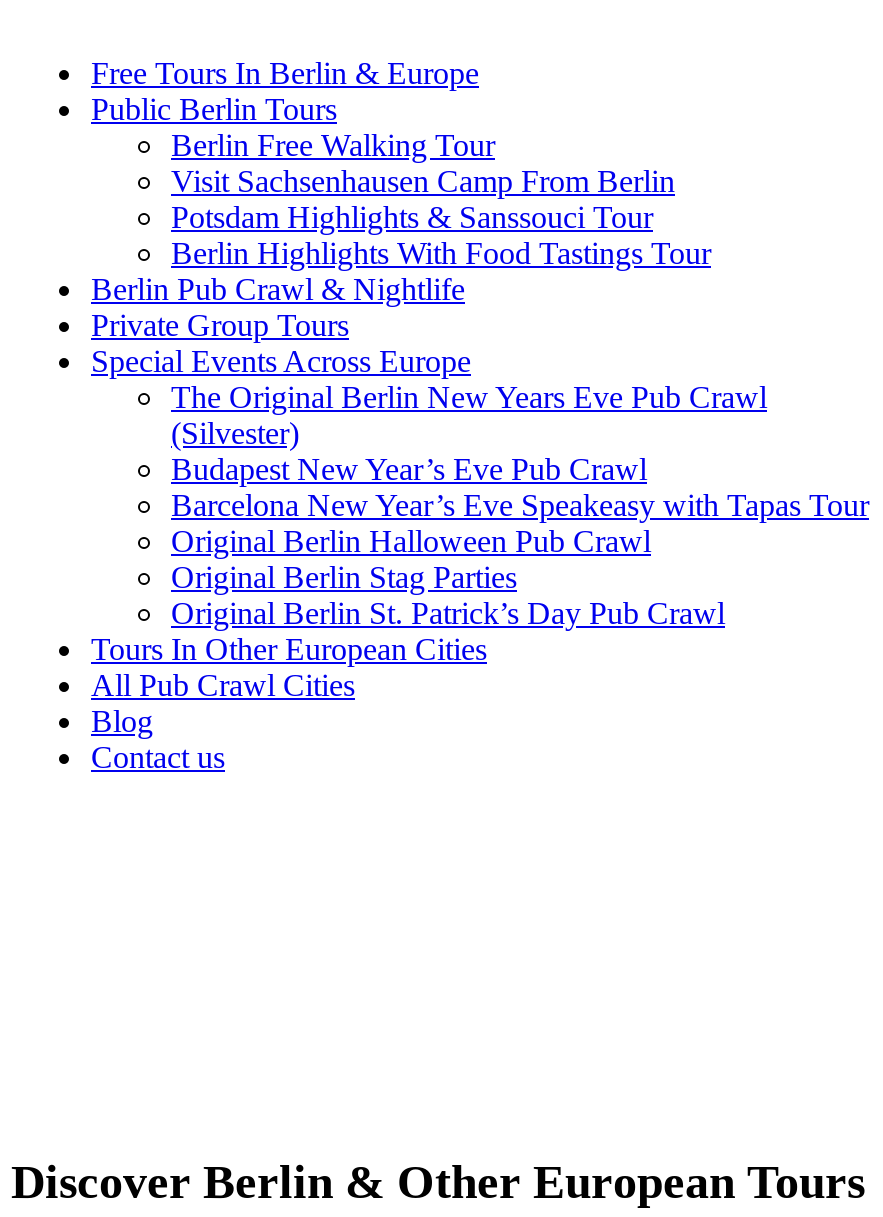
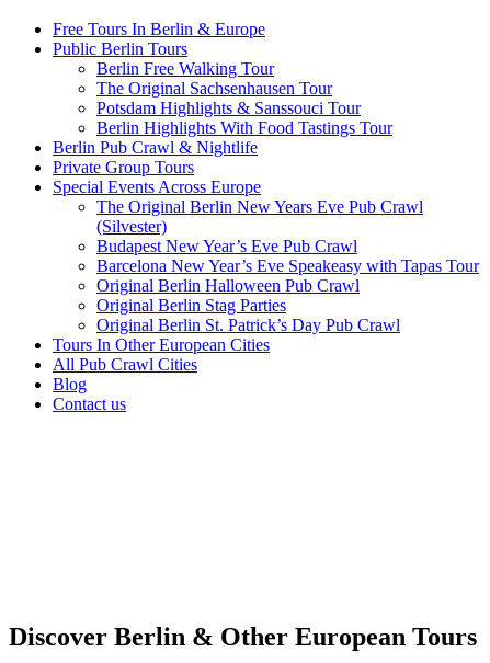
[171,164,675,198] Visit Sachsenhausen Camp From Berlin -> [96,79,332,98] The Original Sachsenhausen Tour

